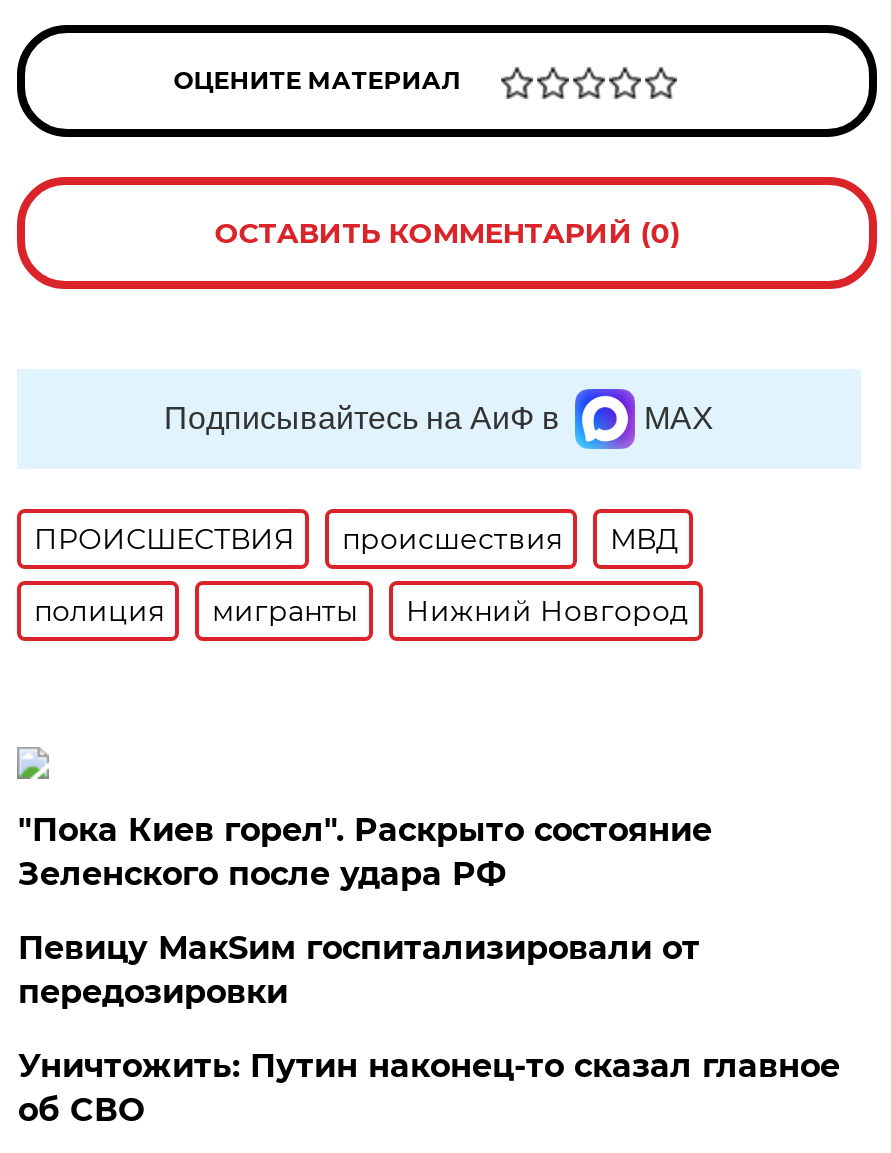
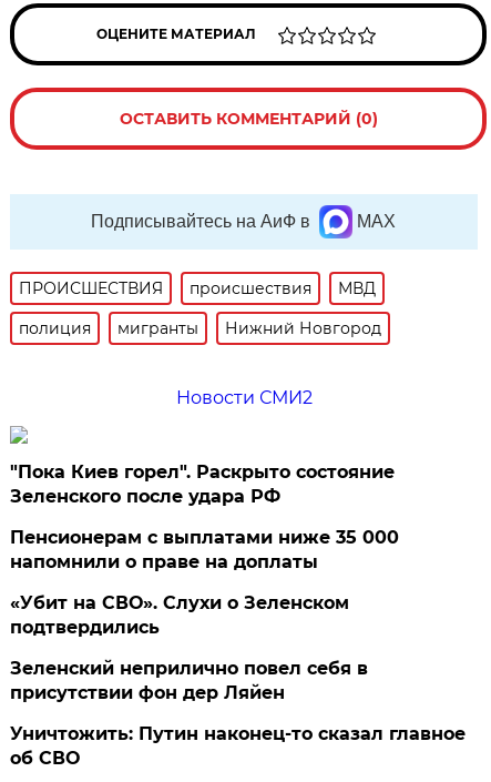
none -> [176,387,312,408] Новости СМИ2
[18,929,700,1011] Певицу МакSим госпитализировали от | передозировки -> [10,527,399,703] Пенсионерам с выплатами ниже 35 000 | напомнили о праве на доплаты | «Убит на СВО». Слухи о Зеленском | подтвердились | Зеленский неприлично повел cебя в | присутствии фон дер Ляйен

